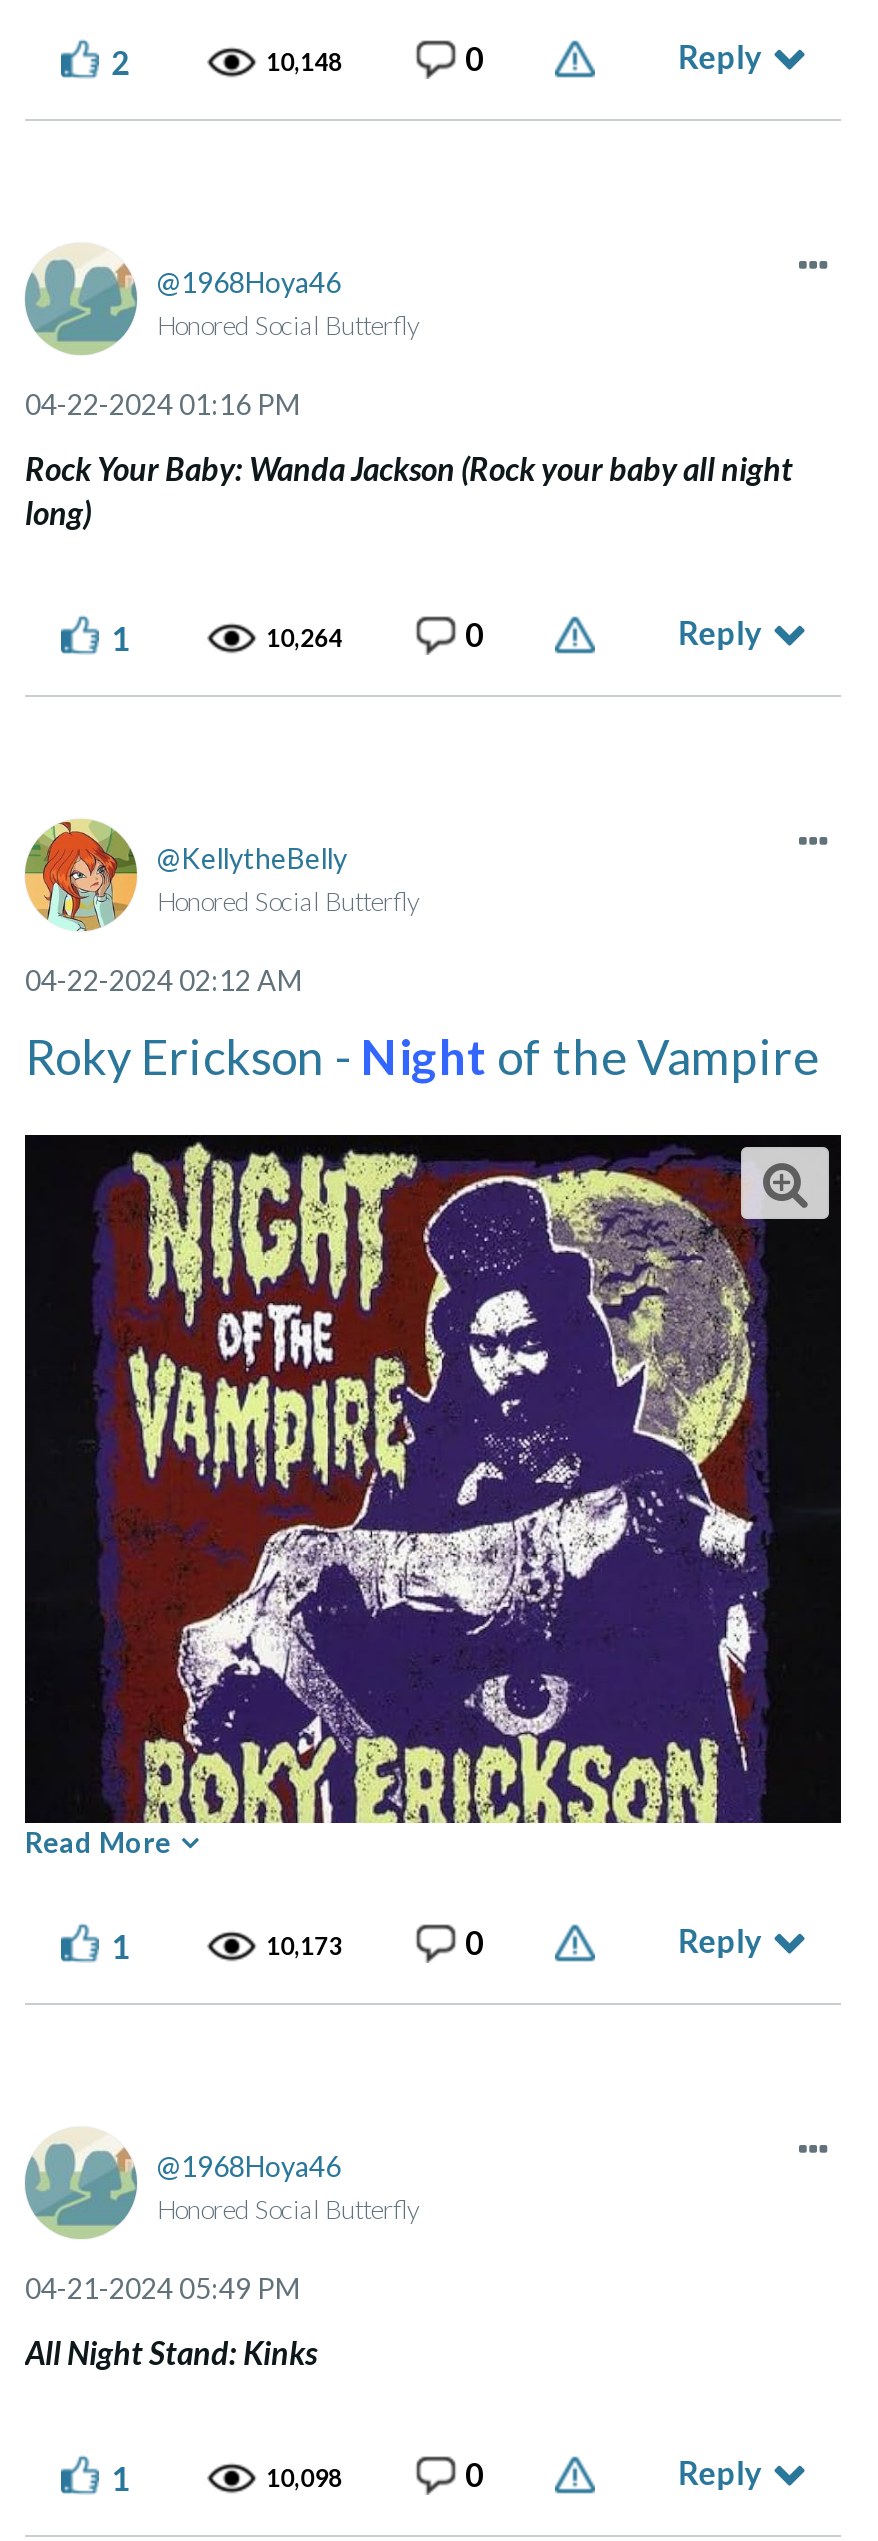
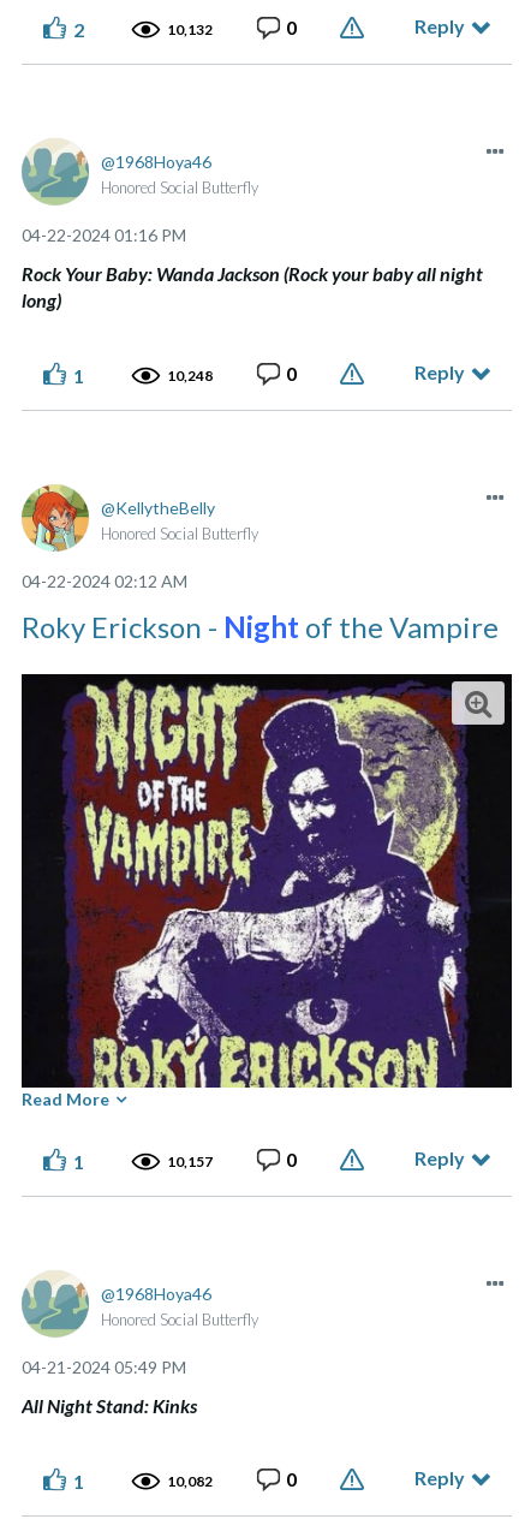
[266,46,342,76] 10,148 -> [167,20,212,38] 10,132
[266,622,342,652] 10,264 -> [167,366,212,384] 10,248
[266,1930,342,1960] 10,173 -> [167,1152,212,1170] 10,157
[266,2462,342,2492] 10,098 -> [167,1472,212,1490] 10,082

